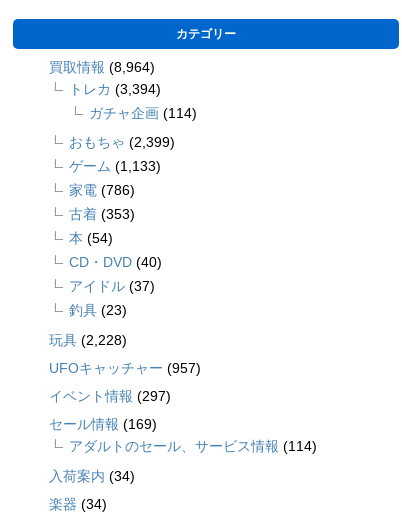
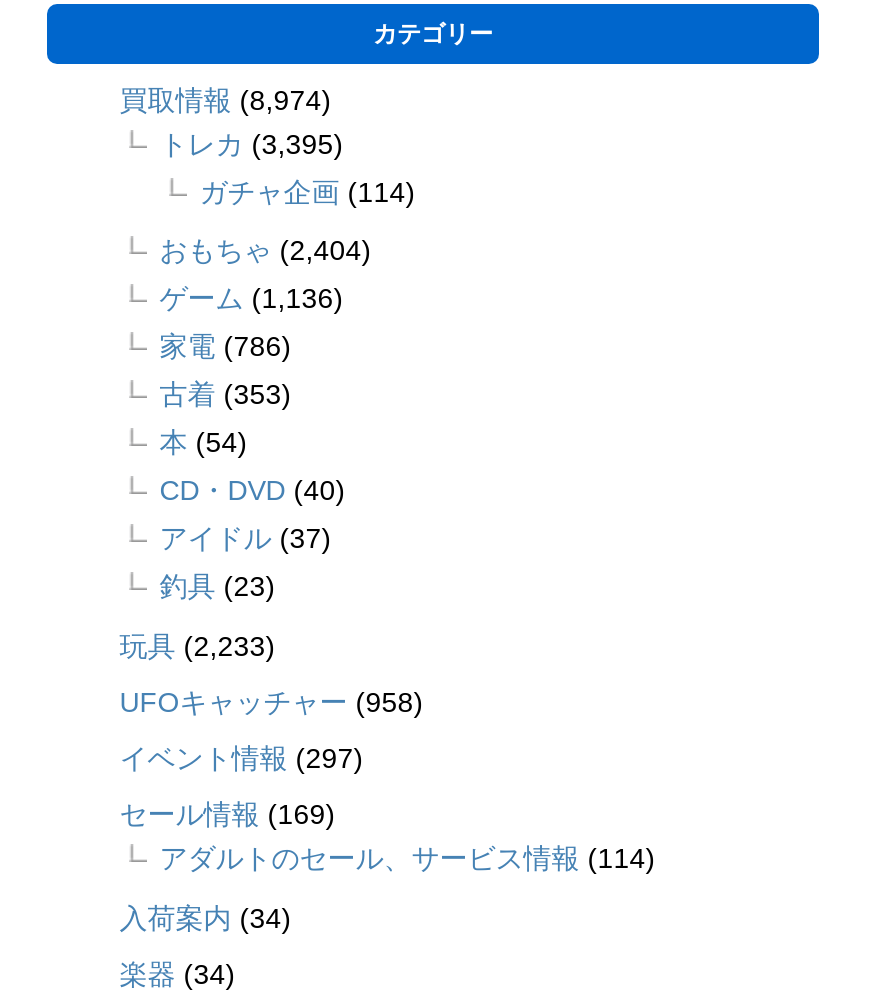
[49,59,155,75] 買取情報(8,964) -> [119,85,331,117] 買取情報(8,974)
[69,81,161,97] トレカ(3,394) -> [159,129,343,161] トレカ(3,395)
[69,134,175,150] おもちゃ(2,399) -> [159,235,371,267] おもちゃ(2,404)
[69,158,161,174] ゲーム(1,133) -> [159,283,343,315] ゲーム(1,136)
[49,332,127,348] 玩具(2,228) -> [119,631,275,663] 玩具(2,233)
[49,360,201,376] UFOキャッチャー(957) -> [119,687,423,719] UFOキャッチャー(958)

